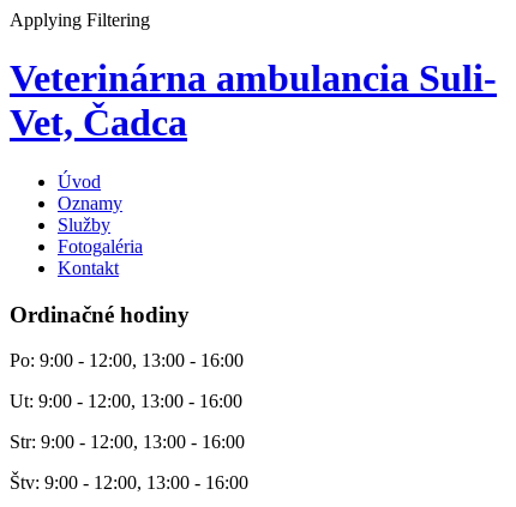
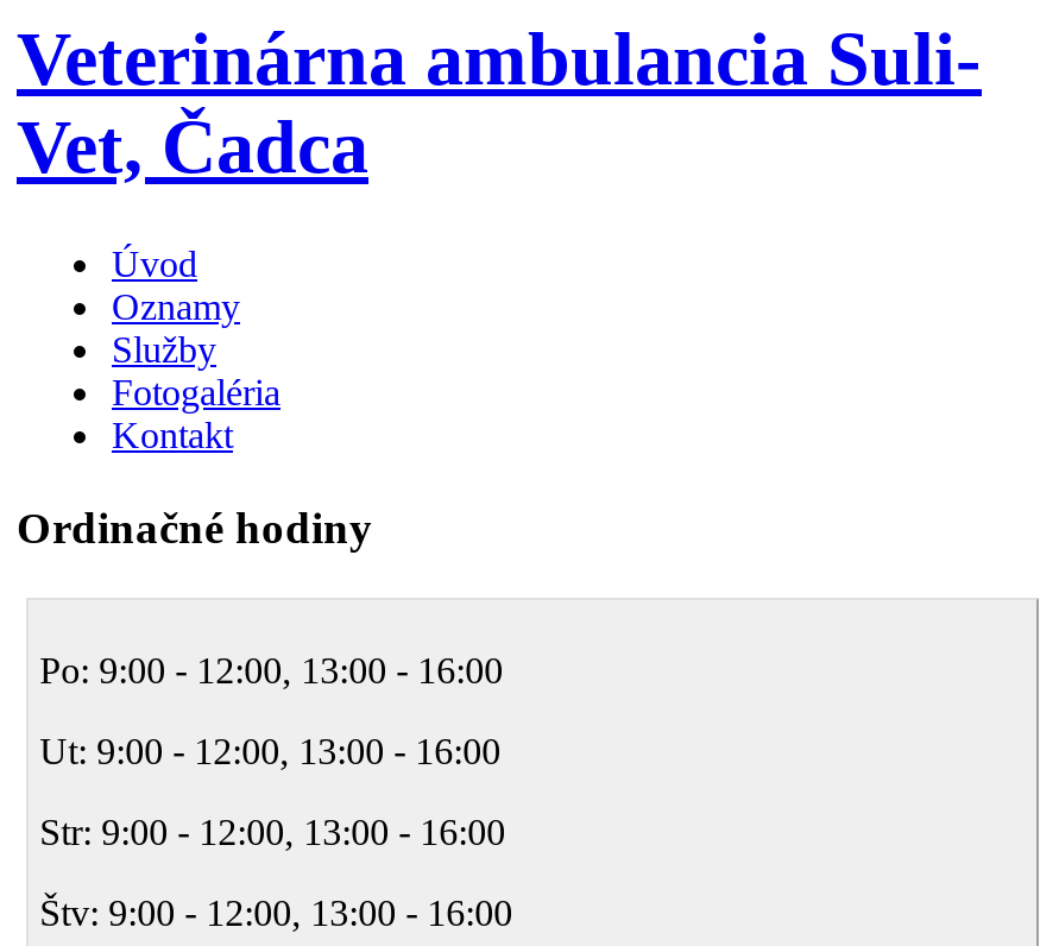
[10,10,150,30] Applying Filtering -> none
moved [10,57,497,327] -> [17,16,982,552]: Veterinárna ambulancia Suli- | Vet, Čadca | Úvod | Oznamy | Služby | Fotogaléria | Kontakt | Ordinačné hodiny

